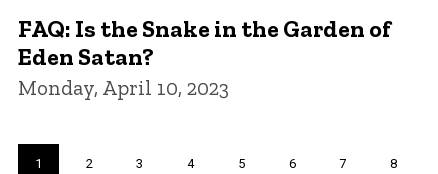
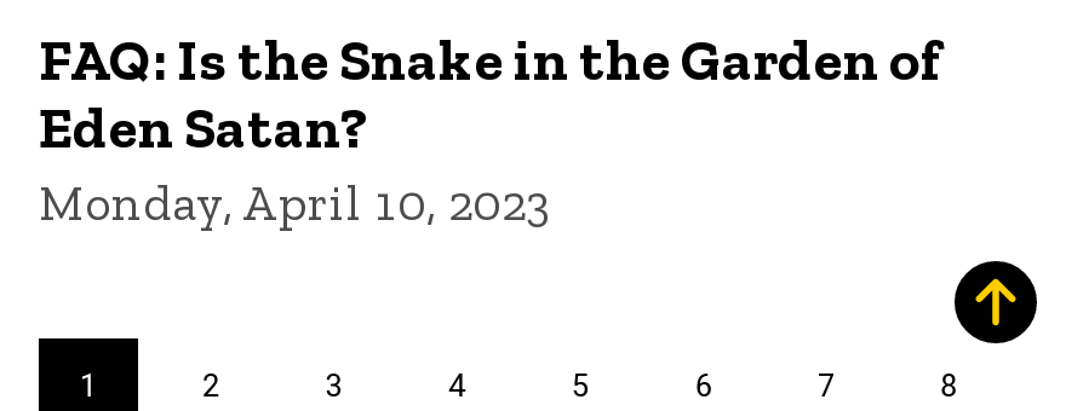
none -> [952,259,1039,346] [image]

